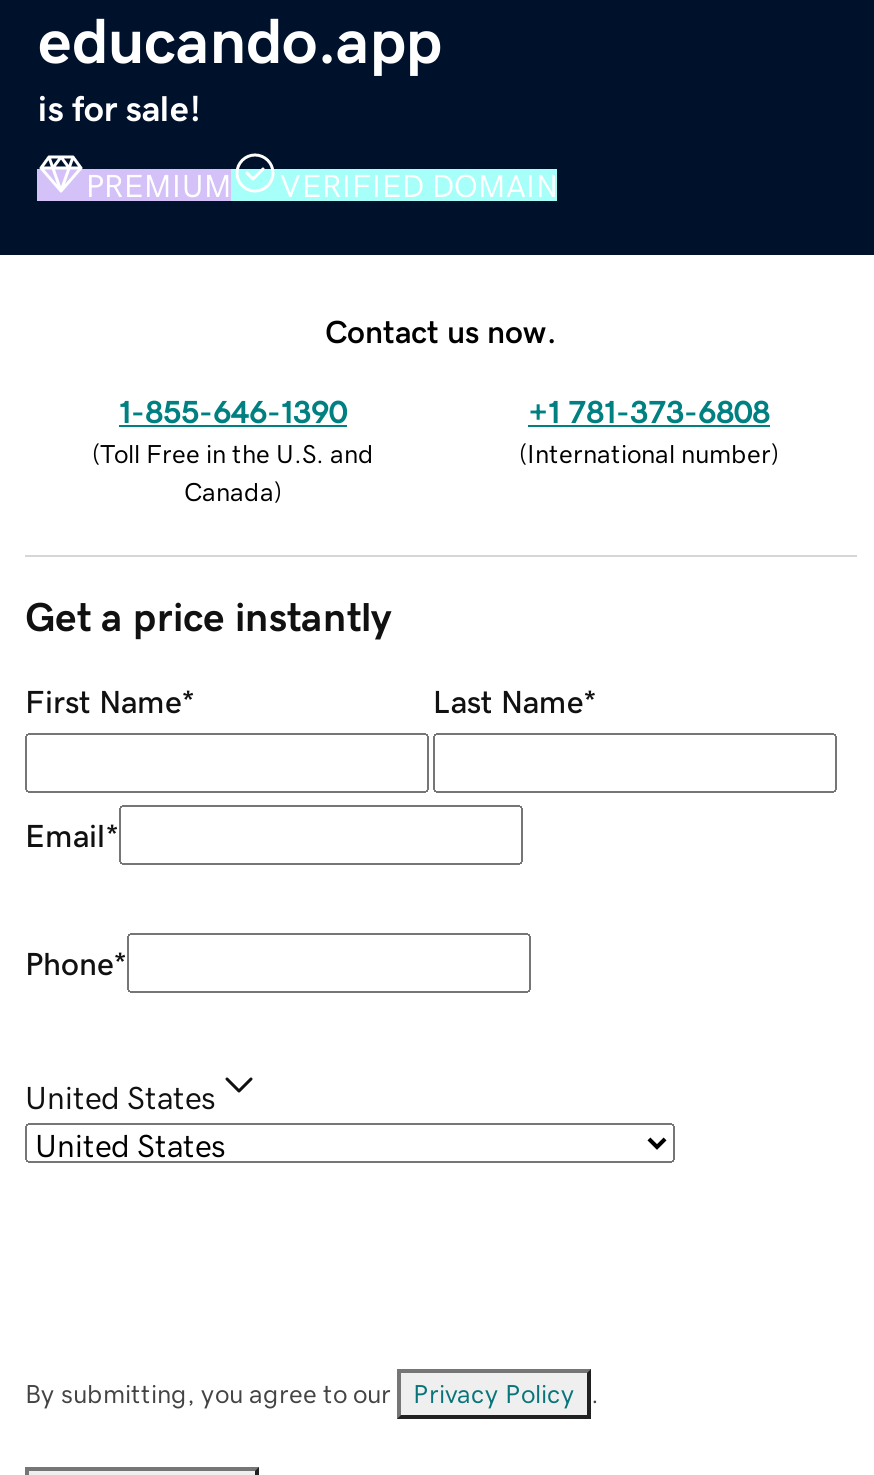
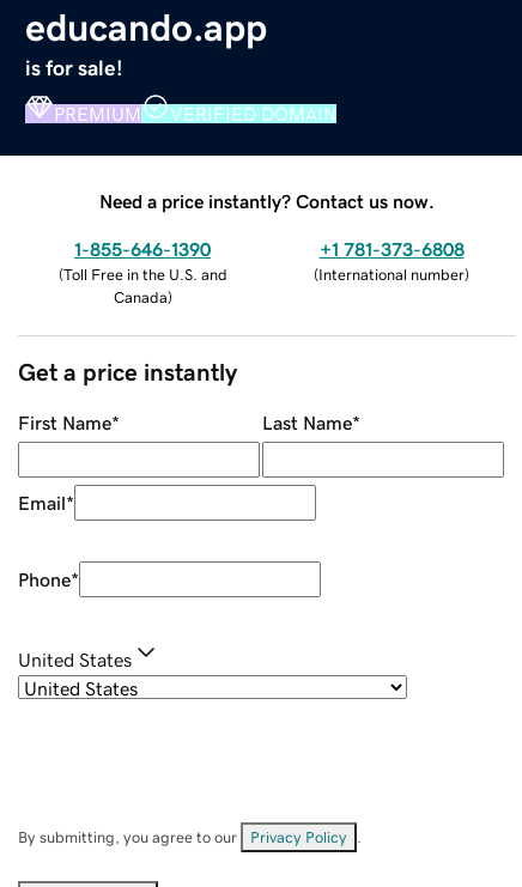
[325,314,557,346] Contact us now. -> [99,191,435,210] Need a price instantly? Contact us now.

